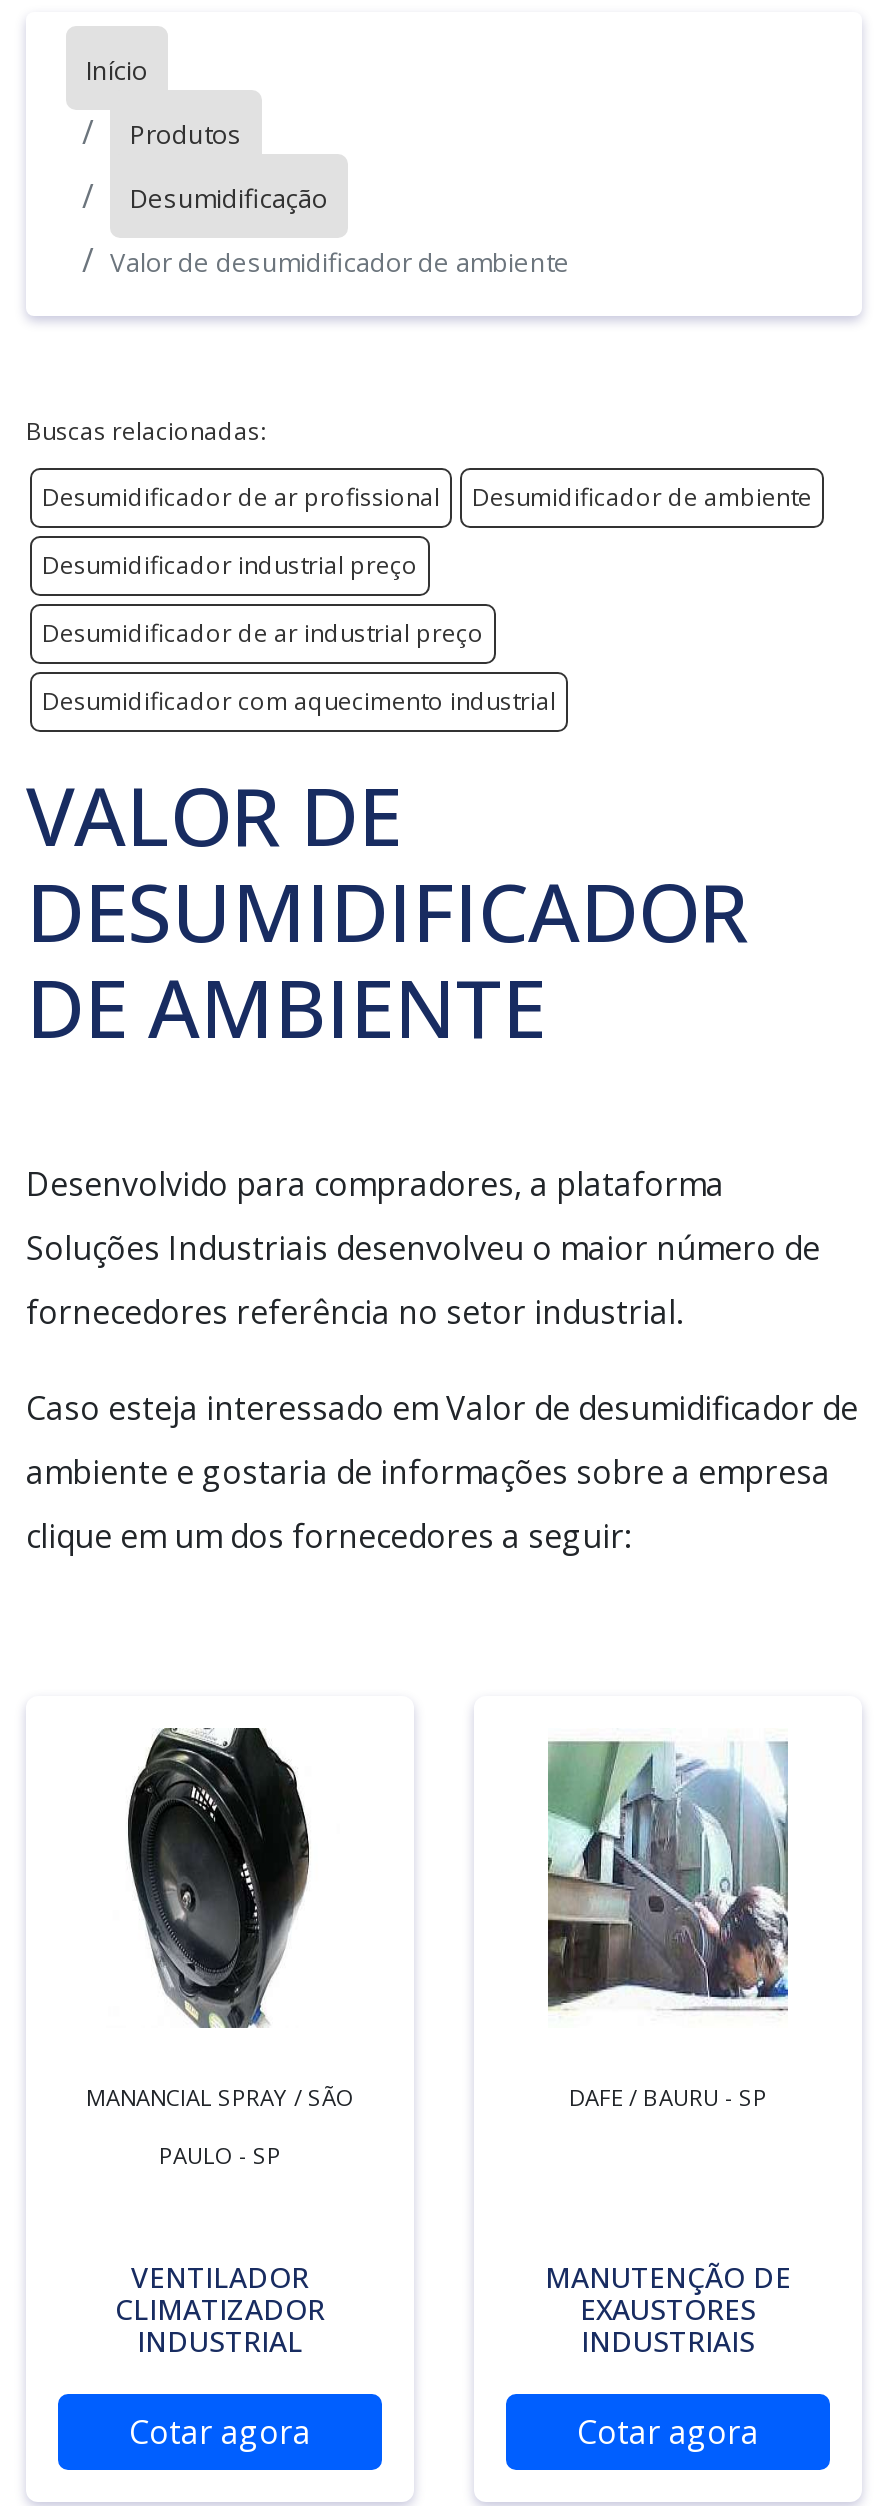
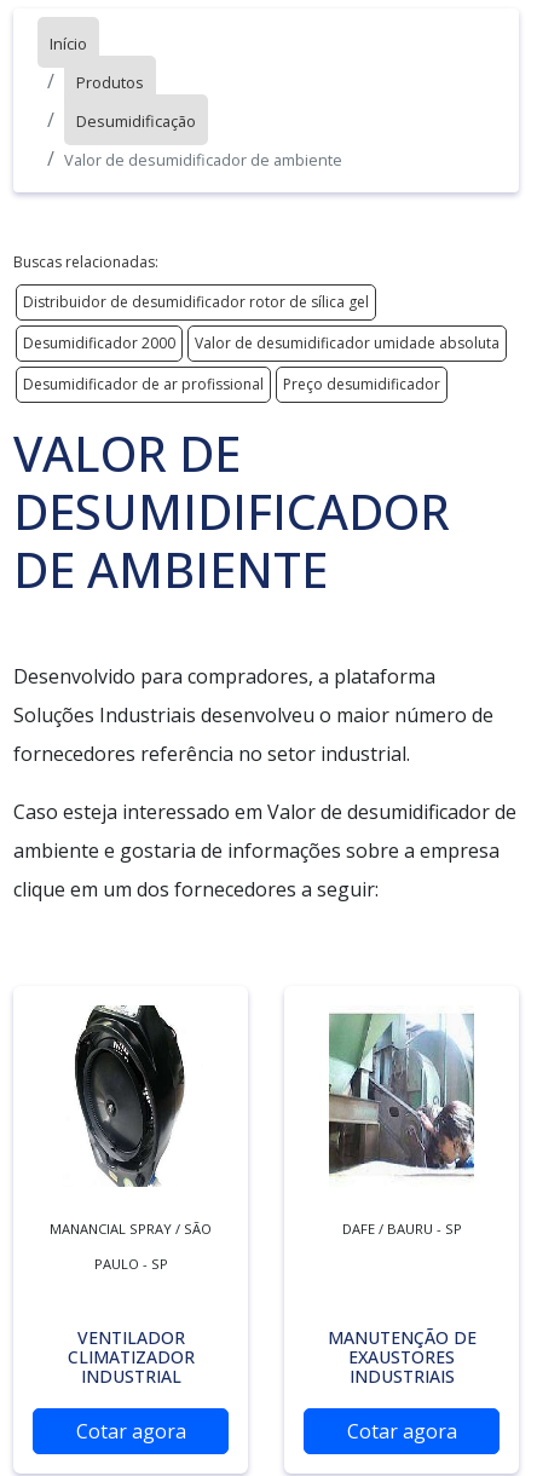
none -> [23,291,500,353] Distribuidor de desumidificador rotor de sílica gel | Desumidificador 2000 | Valor de desumidificador umidade absoluta
[42,479,812,717] Desumidificador de ambiente | Desumidificador industrial preço | Desumidificador de ar industrial preço | Desumidificador com aquecimento industrial -> [283,373,440,394] Preço desumidificador
moved [42,479,440,513] -> [23,373,264,394]: Desumidificador de ar profissional

